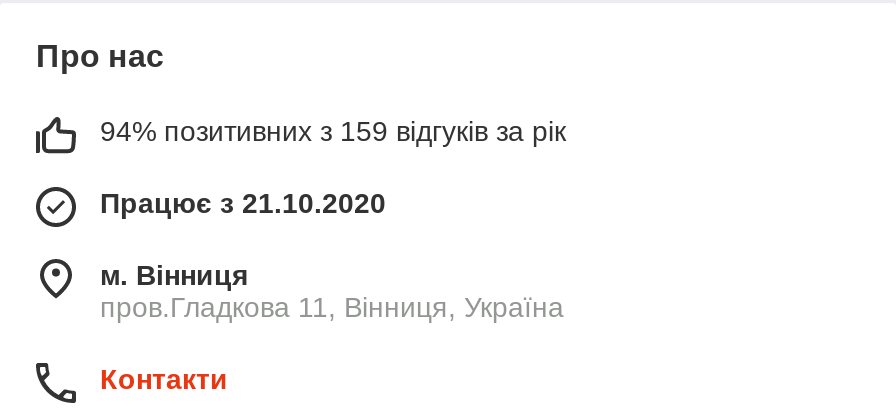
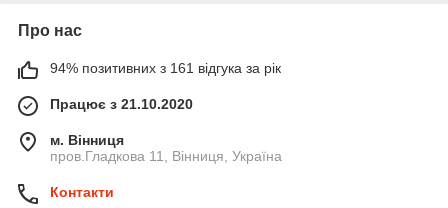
[100,115,566,147] 94% позитивних з 159 відгуків за рік -> [50,60,281,76] 94% позитивних з 161 відгука за рік

